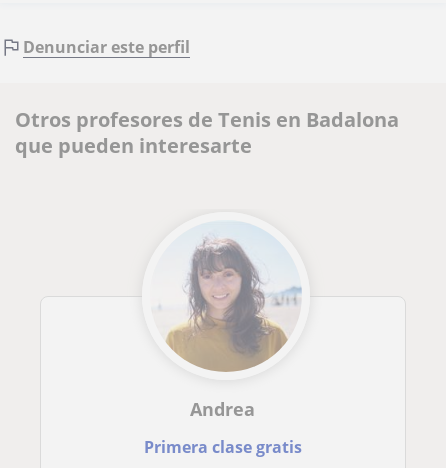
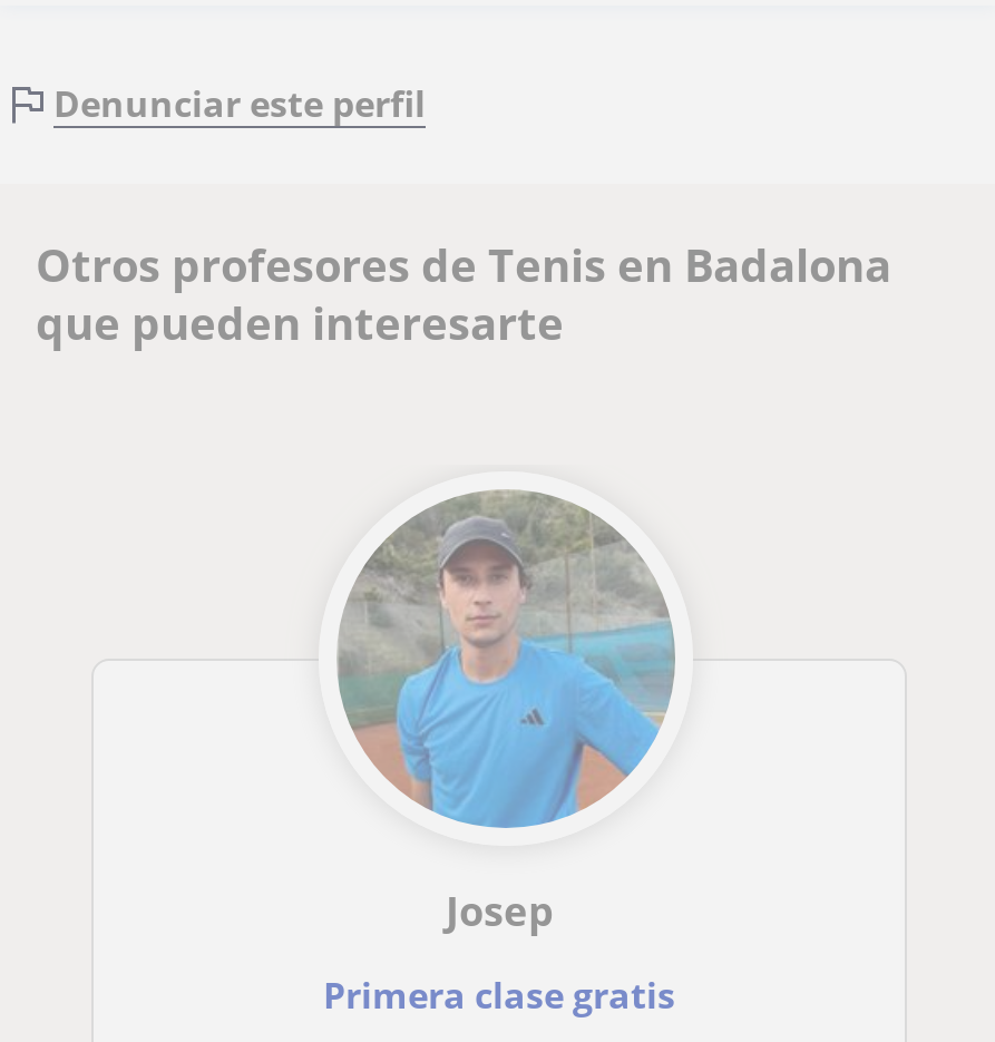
[150,220,302,421] [image] | Andrea -> [334,487,677,937] [image] | Josep

